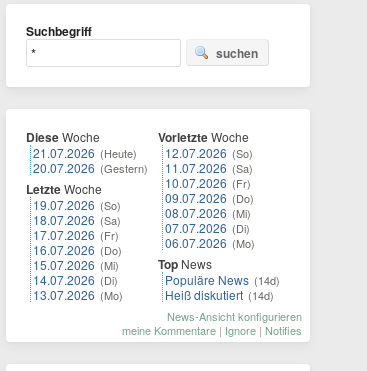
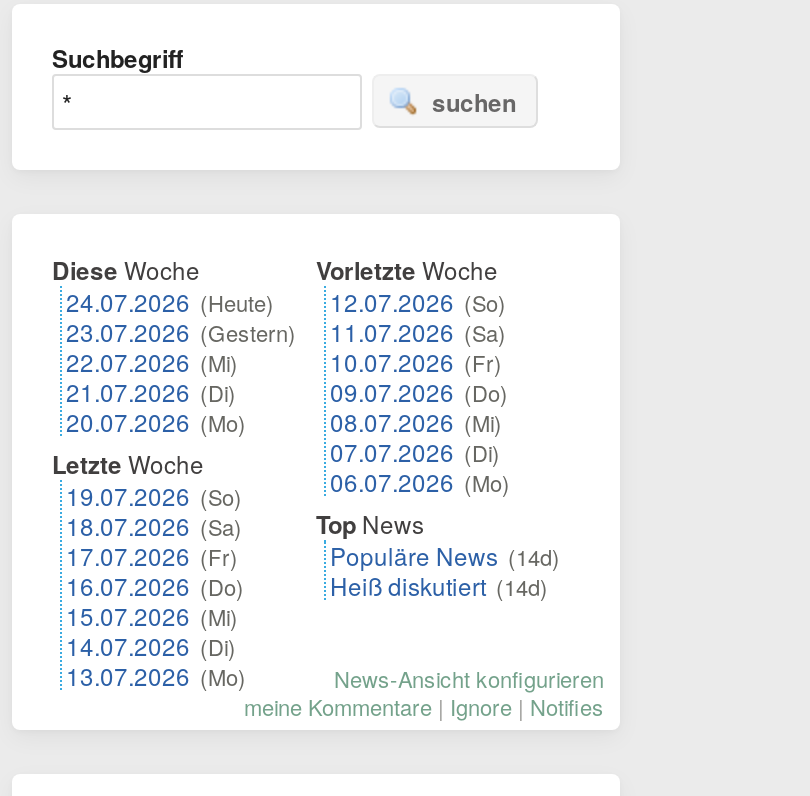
[33,144,148,176] 21.07.2026 (Heute) | 20.07.2026 (Gestern) -> [66,284,296,438] 24.07.2026 (Heute) | 23.07.2026 (Gestern) | 22.07.2026 (Mi) | 21.07.2026 (Di) | 20.07.2026 (Mo)
moved [26,180,123,303] -> [52,446,246,692]: Letzte Woche | 19.07.2026 (So) | 18.07.2026 (Sa) | 17.07.2026 (Fr) | 16.07.2026 (Do) | 15.07.2026 (Mi) | 14.07.2026 (Di) | 13.07.2026 (Mo)

